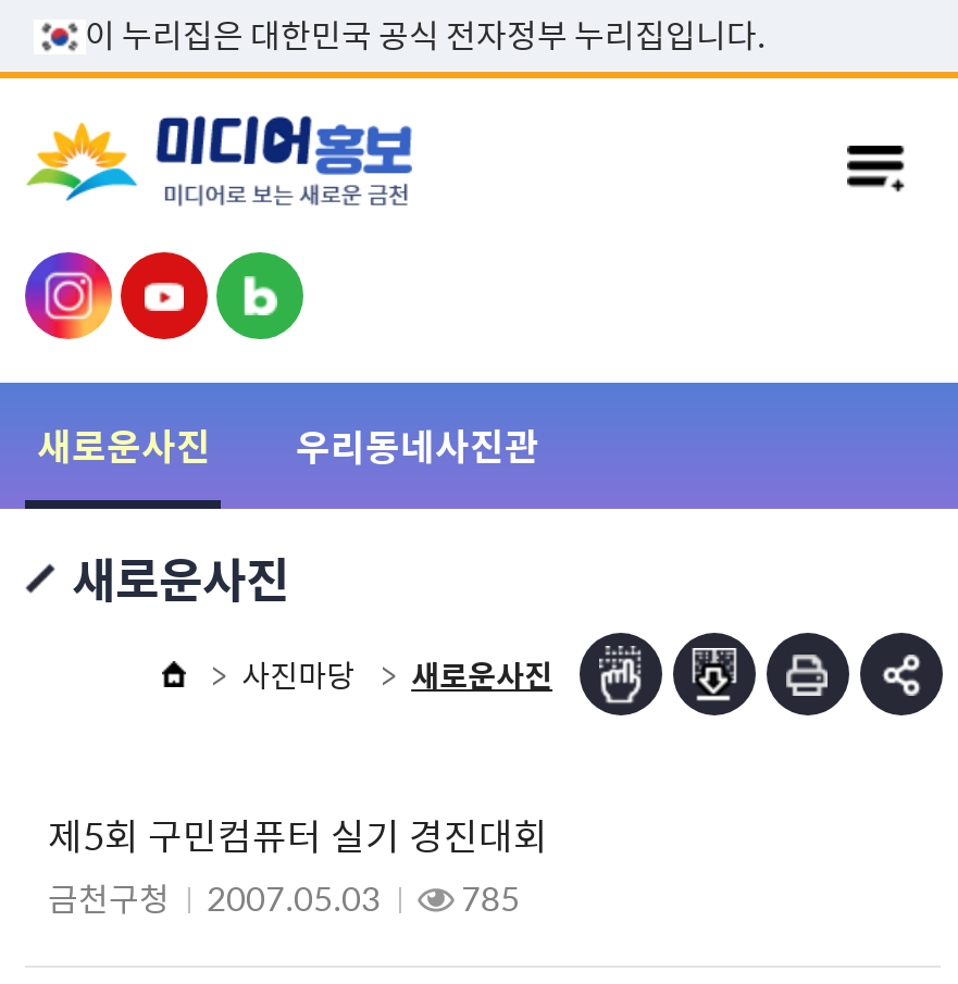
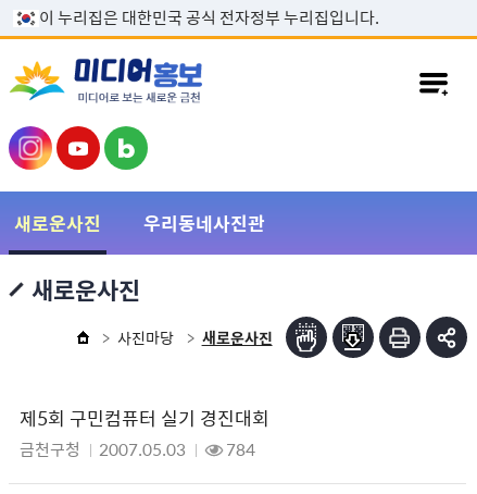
[48,872,520,922] 금천구청 2007.05.03 785 -> [20,436,256,461] 금천구청 2007.05.03 784

